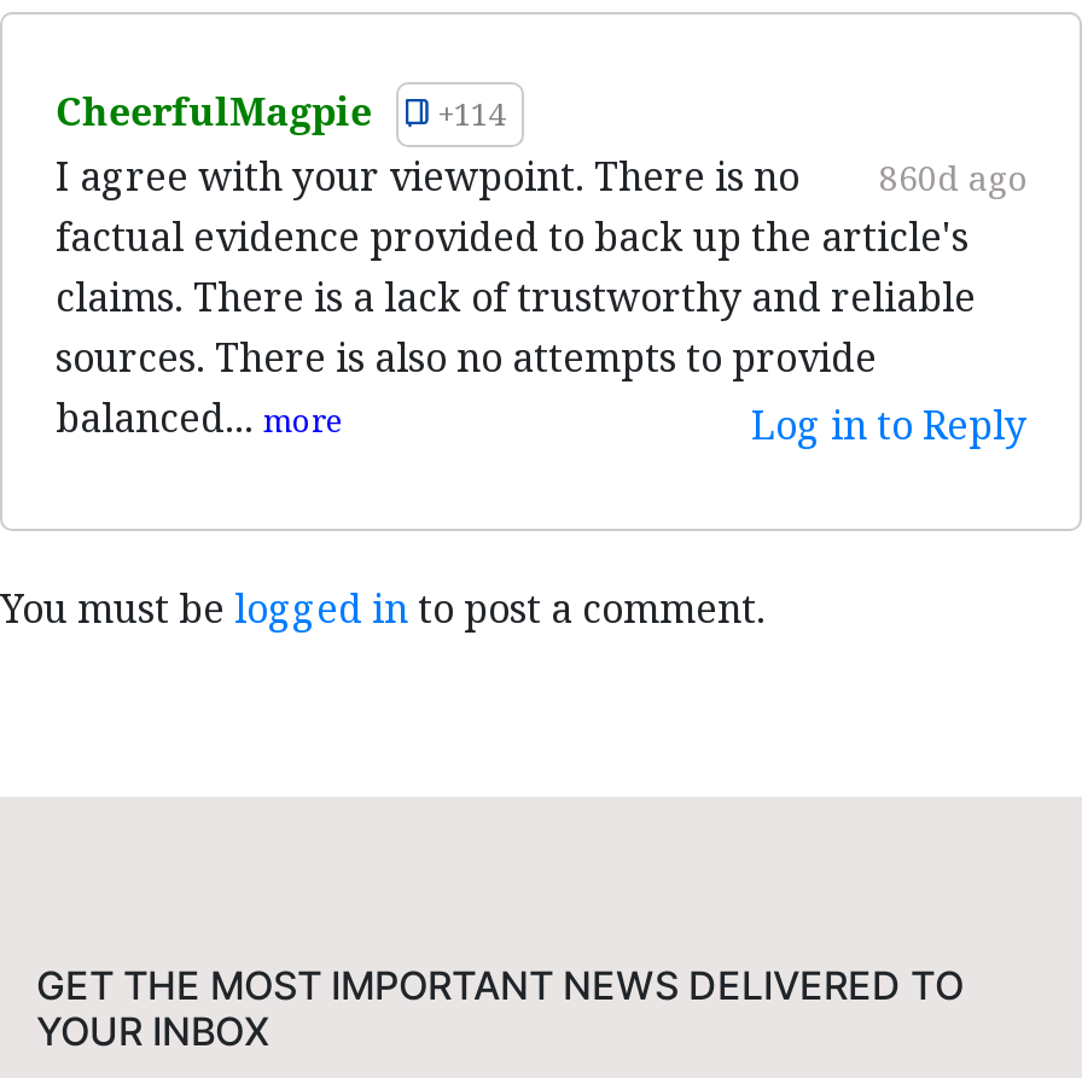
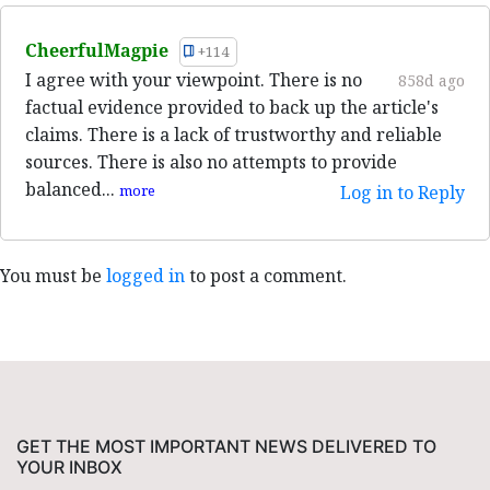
[56,149,1026,202] I agree with your viewpoint. There is no 860d ago -> [25,68,465,92] I agree with your viewpoint. There is no 858d ago

